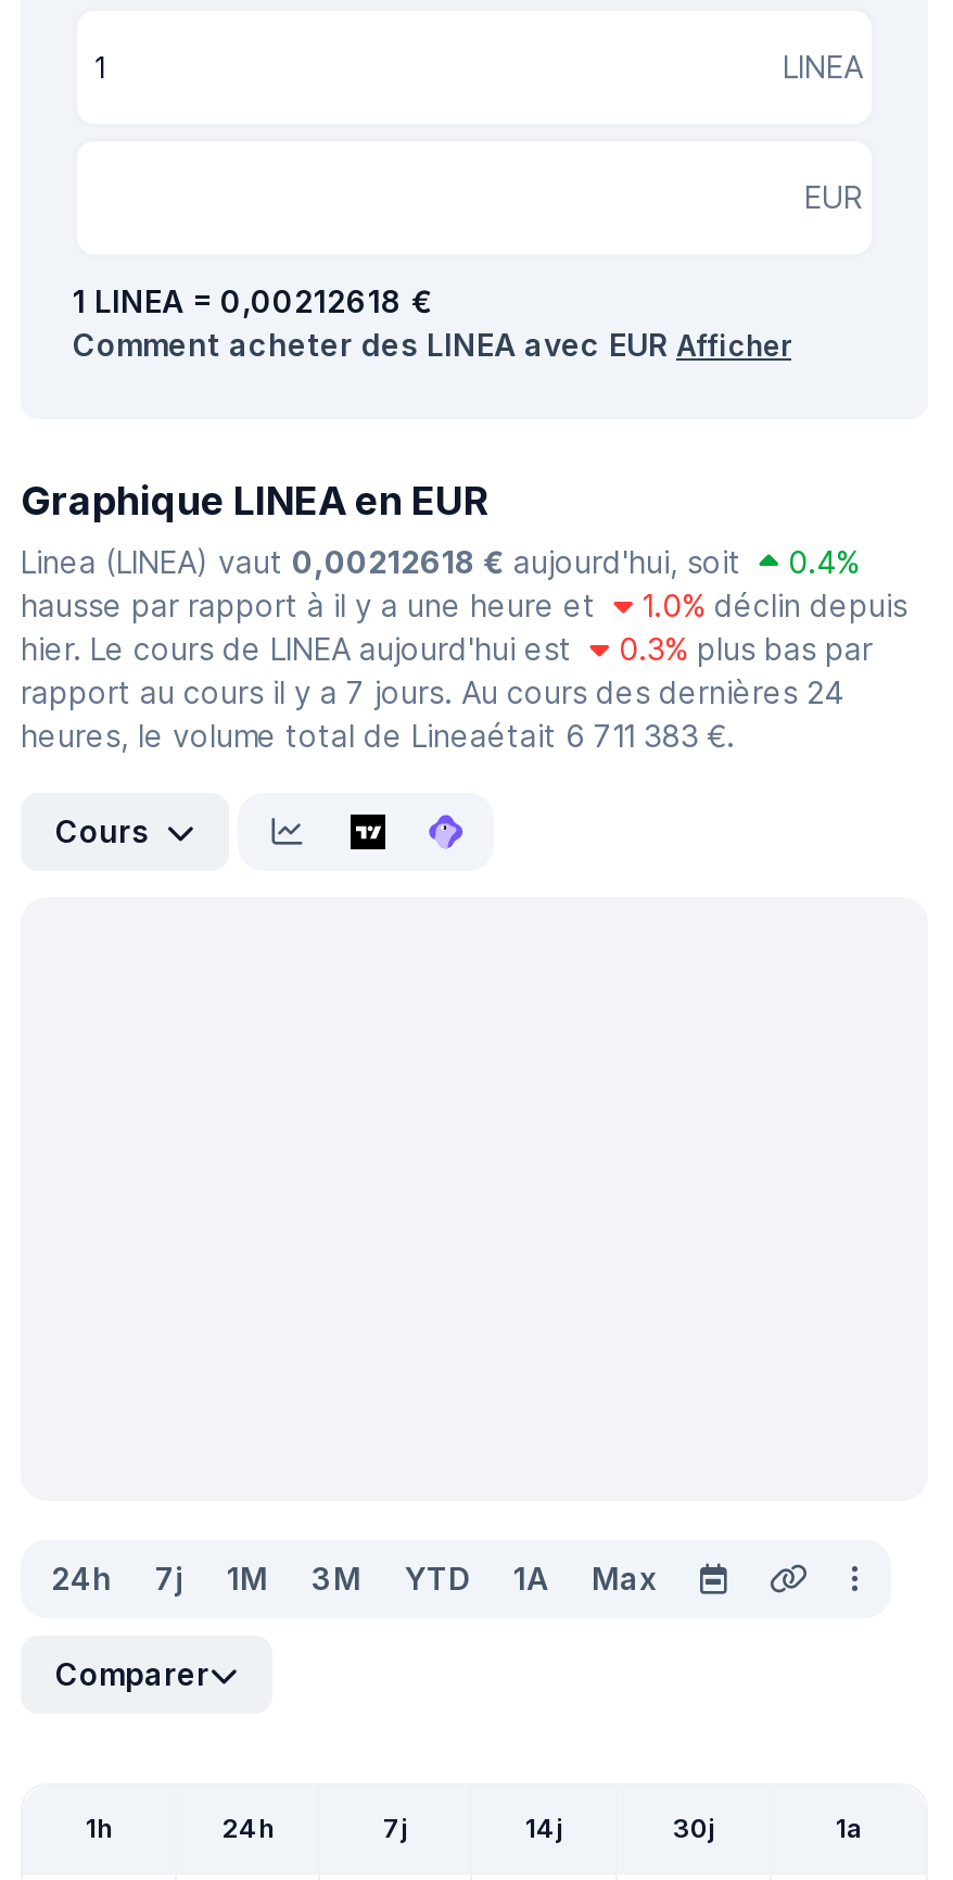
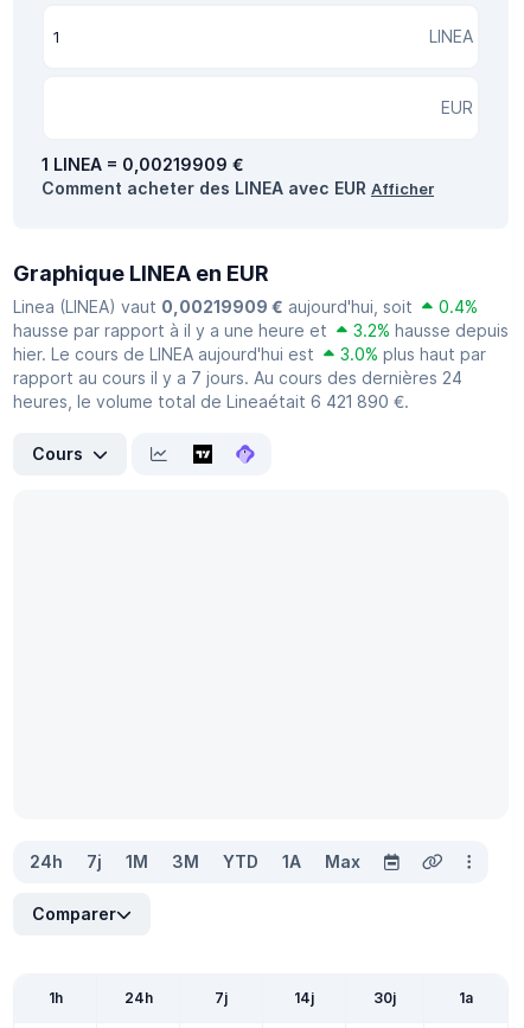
[73,282,433,319] 1 LINEA = 0,00212618 € -> [41,154,244,174] 1 LINEA = 0,00219909 €
[21,543,750,580] Linea (LINEA) vaut 0,00212618 €aujourd'hui, soit -> [13,296,417,317] Linea (LINEA) vaut 0,00219909 €aujourd'hui, soit
[643,586,907,623] 1.0% déclin depuis -> [353,320,508,340] 3.2% hausse depuis
[21,630,873,667] hier. Le cours de LINEA aujourd'hui est 0.3% plus bas par -> [13,344,485,364] hier. Le cours de LINEA aujourd'hui est 3.0% plus haut par
[21,717,735,754] heures, le volume total de Lineaétait 6 711 383 €. -> [13,391,409,411] heures, le volume total de Lineaétait 6 421 890 €.

